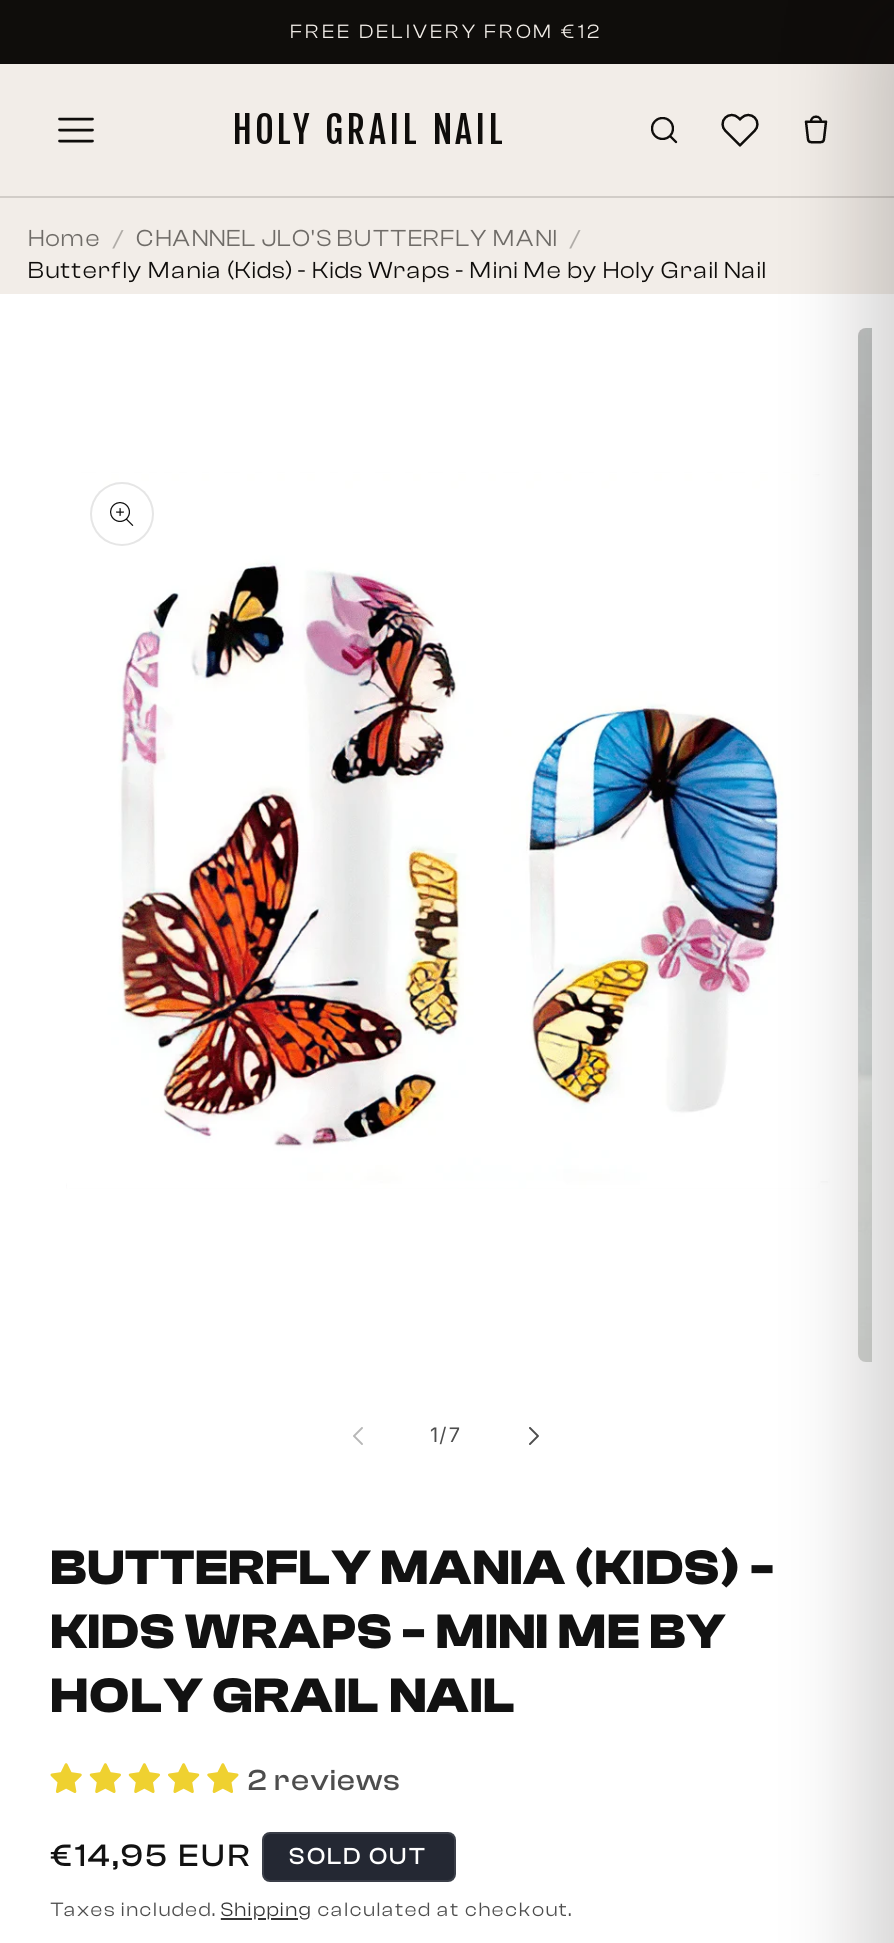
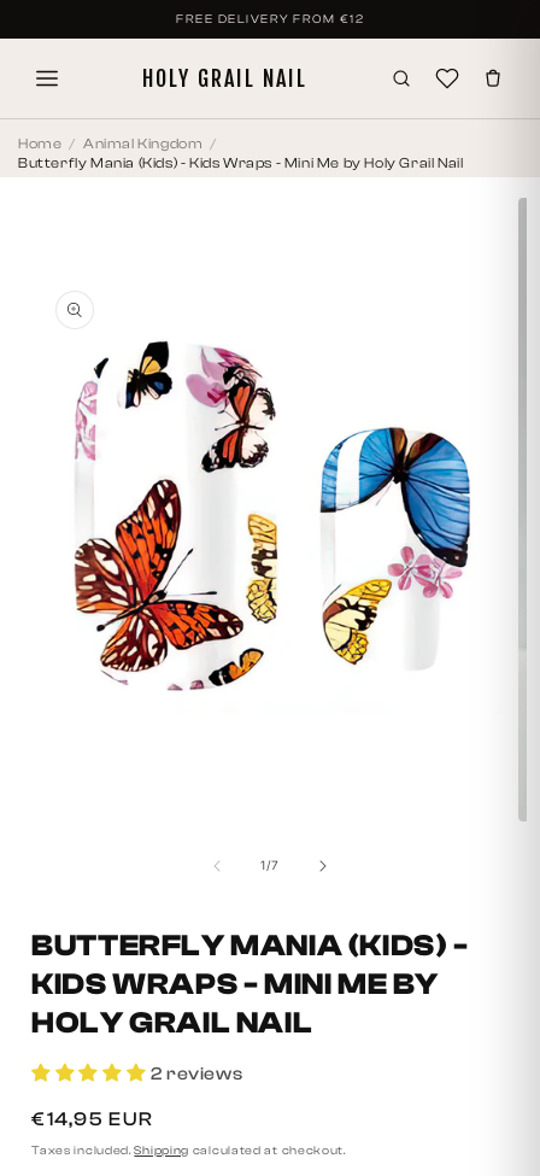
[136,224,558,252] CHANNEL JLO'S BUTTERFLY MANI -> [83,135,203,152] Animal Kingdom
[289,1841,427,1869] SOLD OUT -> none

